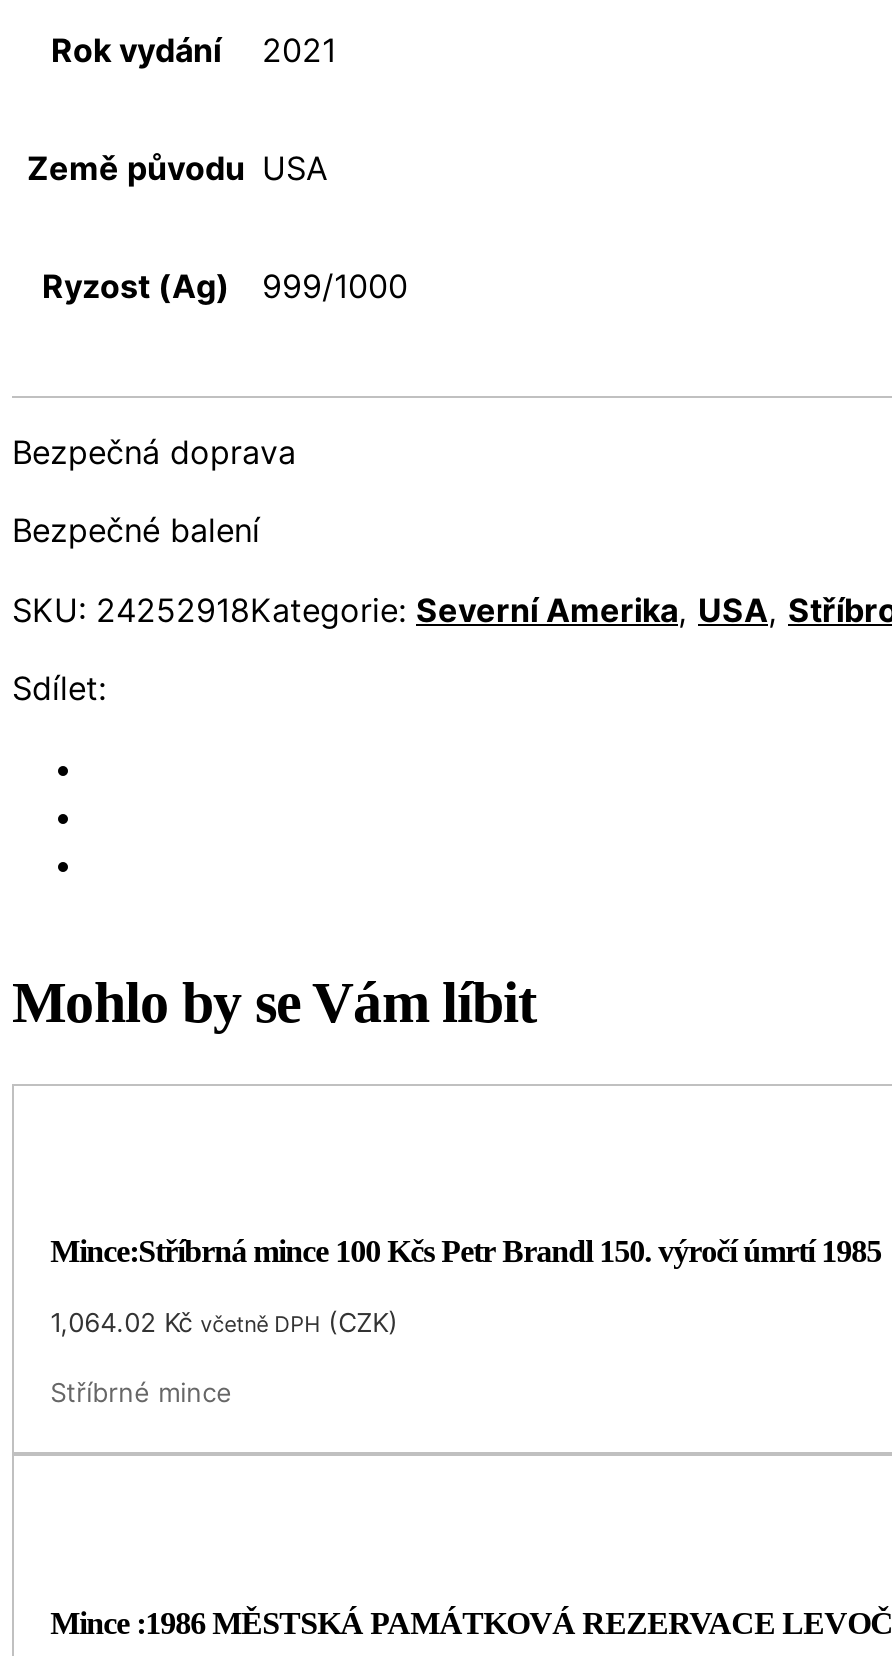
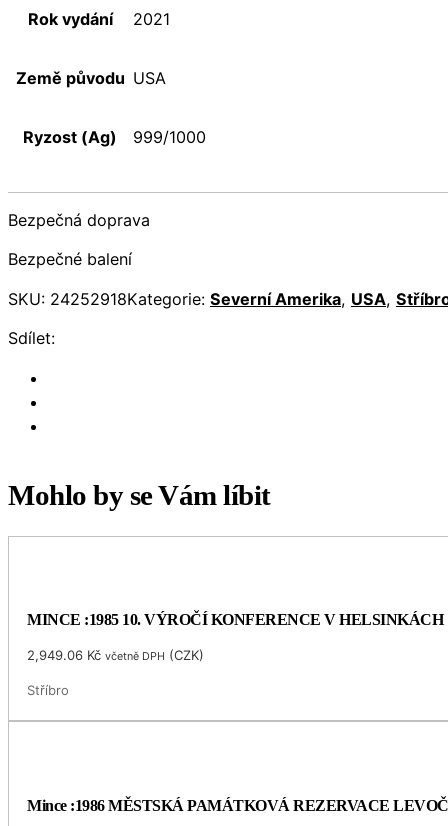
[50,1234,881,1268] Mince:Stříbrná mince 100 Kčs Petr Brandl 150. výročí úmrtí 1985 -> [27,611,443,628] MINCE :1985 10. VÝROČÍ KONFERENCE V HELSINKÁCH
[50,1306,398,1338] 1,064.02 Kč včetně DPH (CZK) -> [27,647,204,663] 2,949.06 Kč včetně DPH (CZK)
[50,1376,232,1408] Stříbrné mince -> [27,682,69,698] Stříbro

